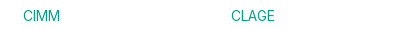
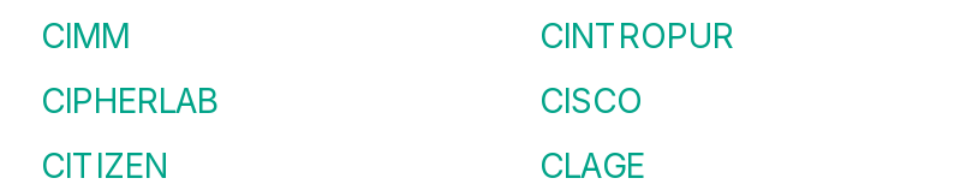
none -> [41,14,734,185] CINTROPUR | CIPHERLAB | CISCO | CITIZEN

